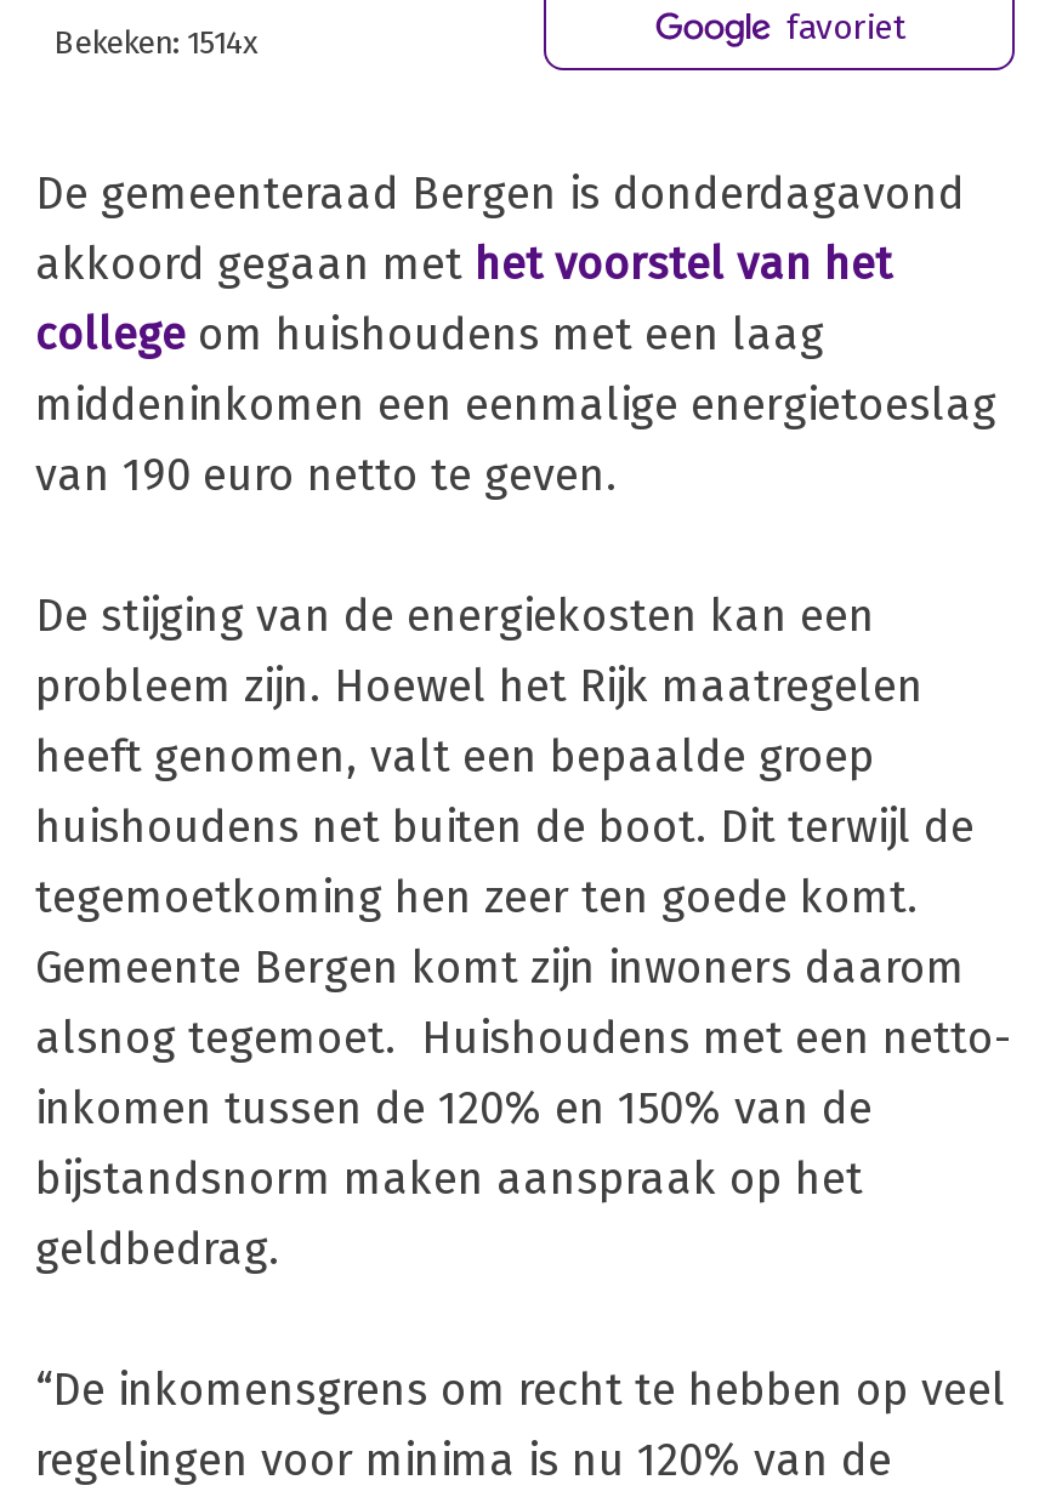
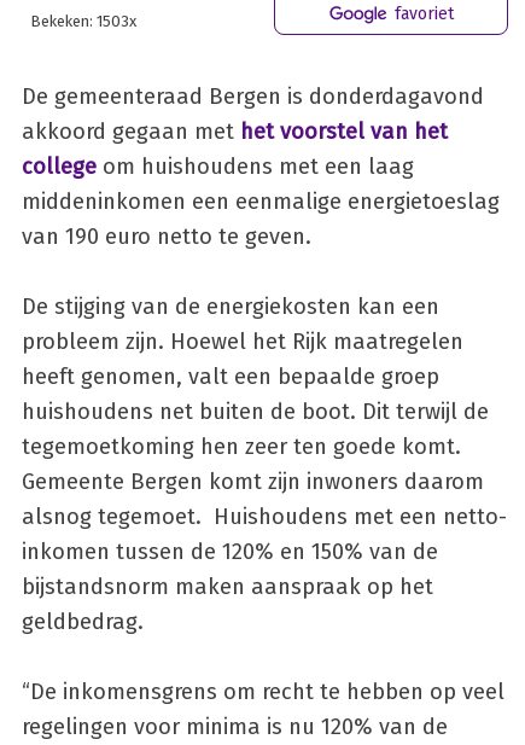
[53,24,257,60] Bekeken: 1514x -> [30,12,136,30] Bekeken: 1503x

